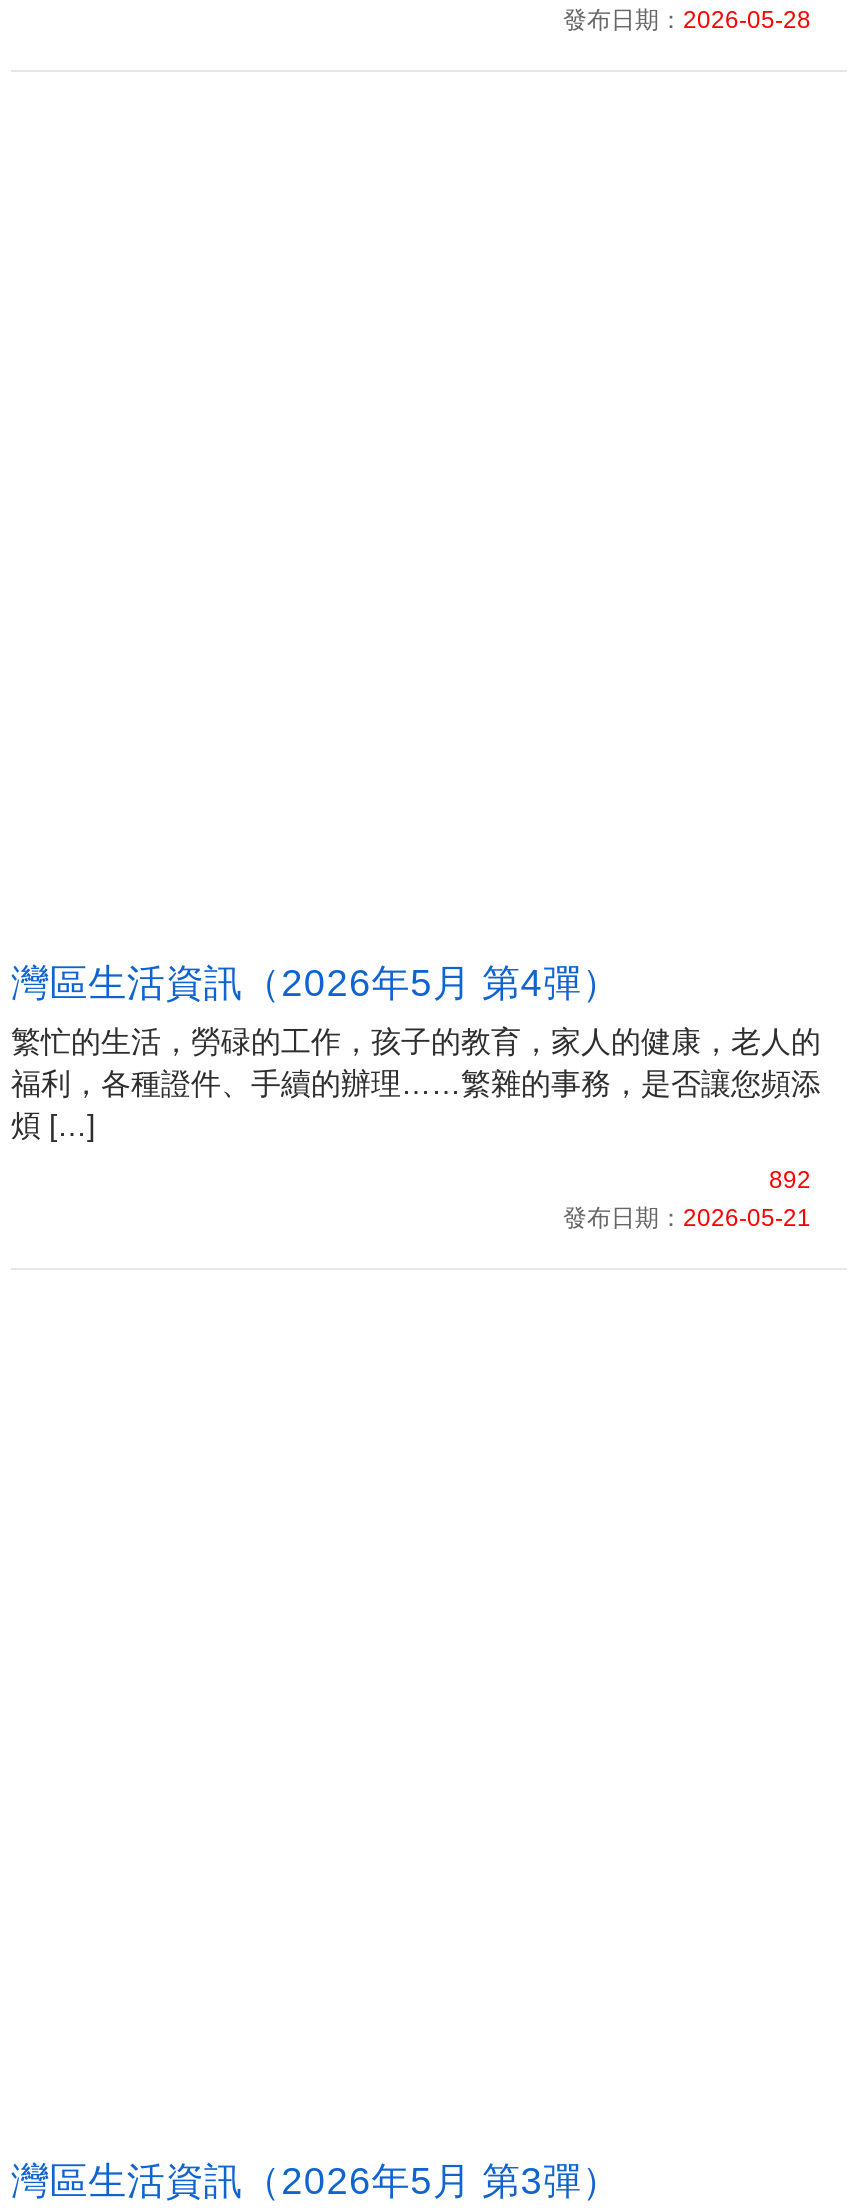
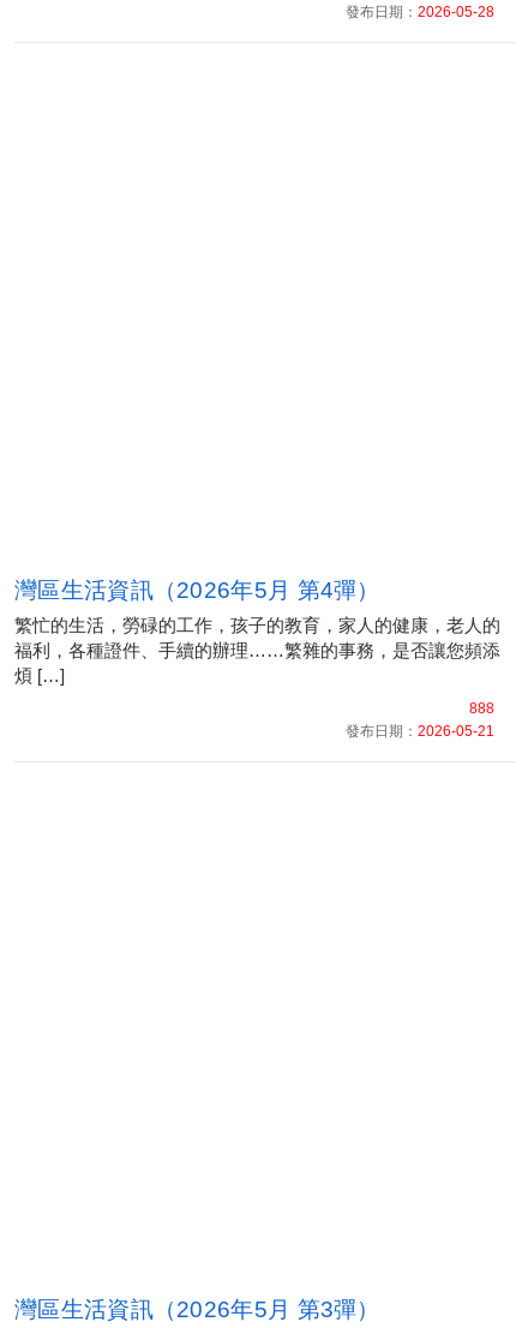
[769,1166,811,1194] 892 -> [469,700,494,717] 888

